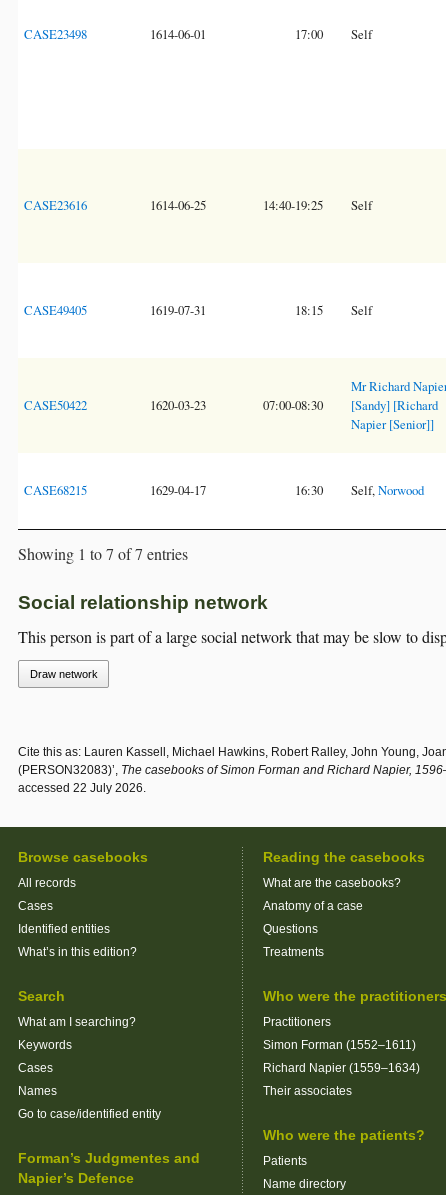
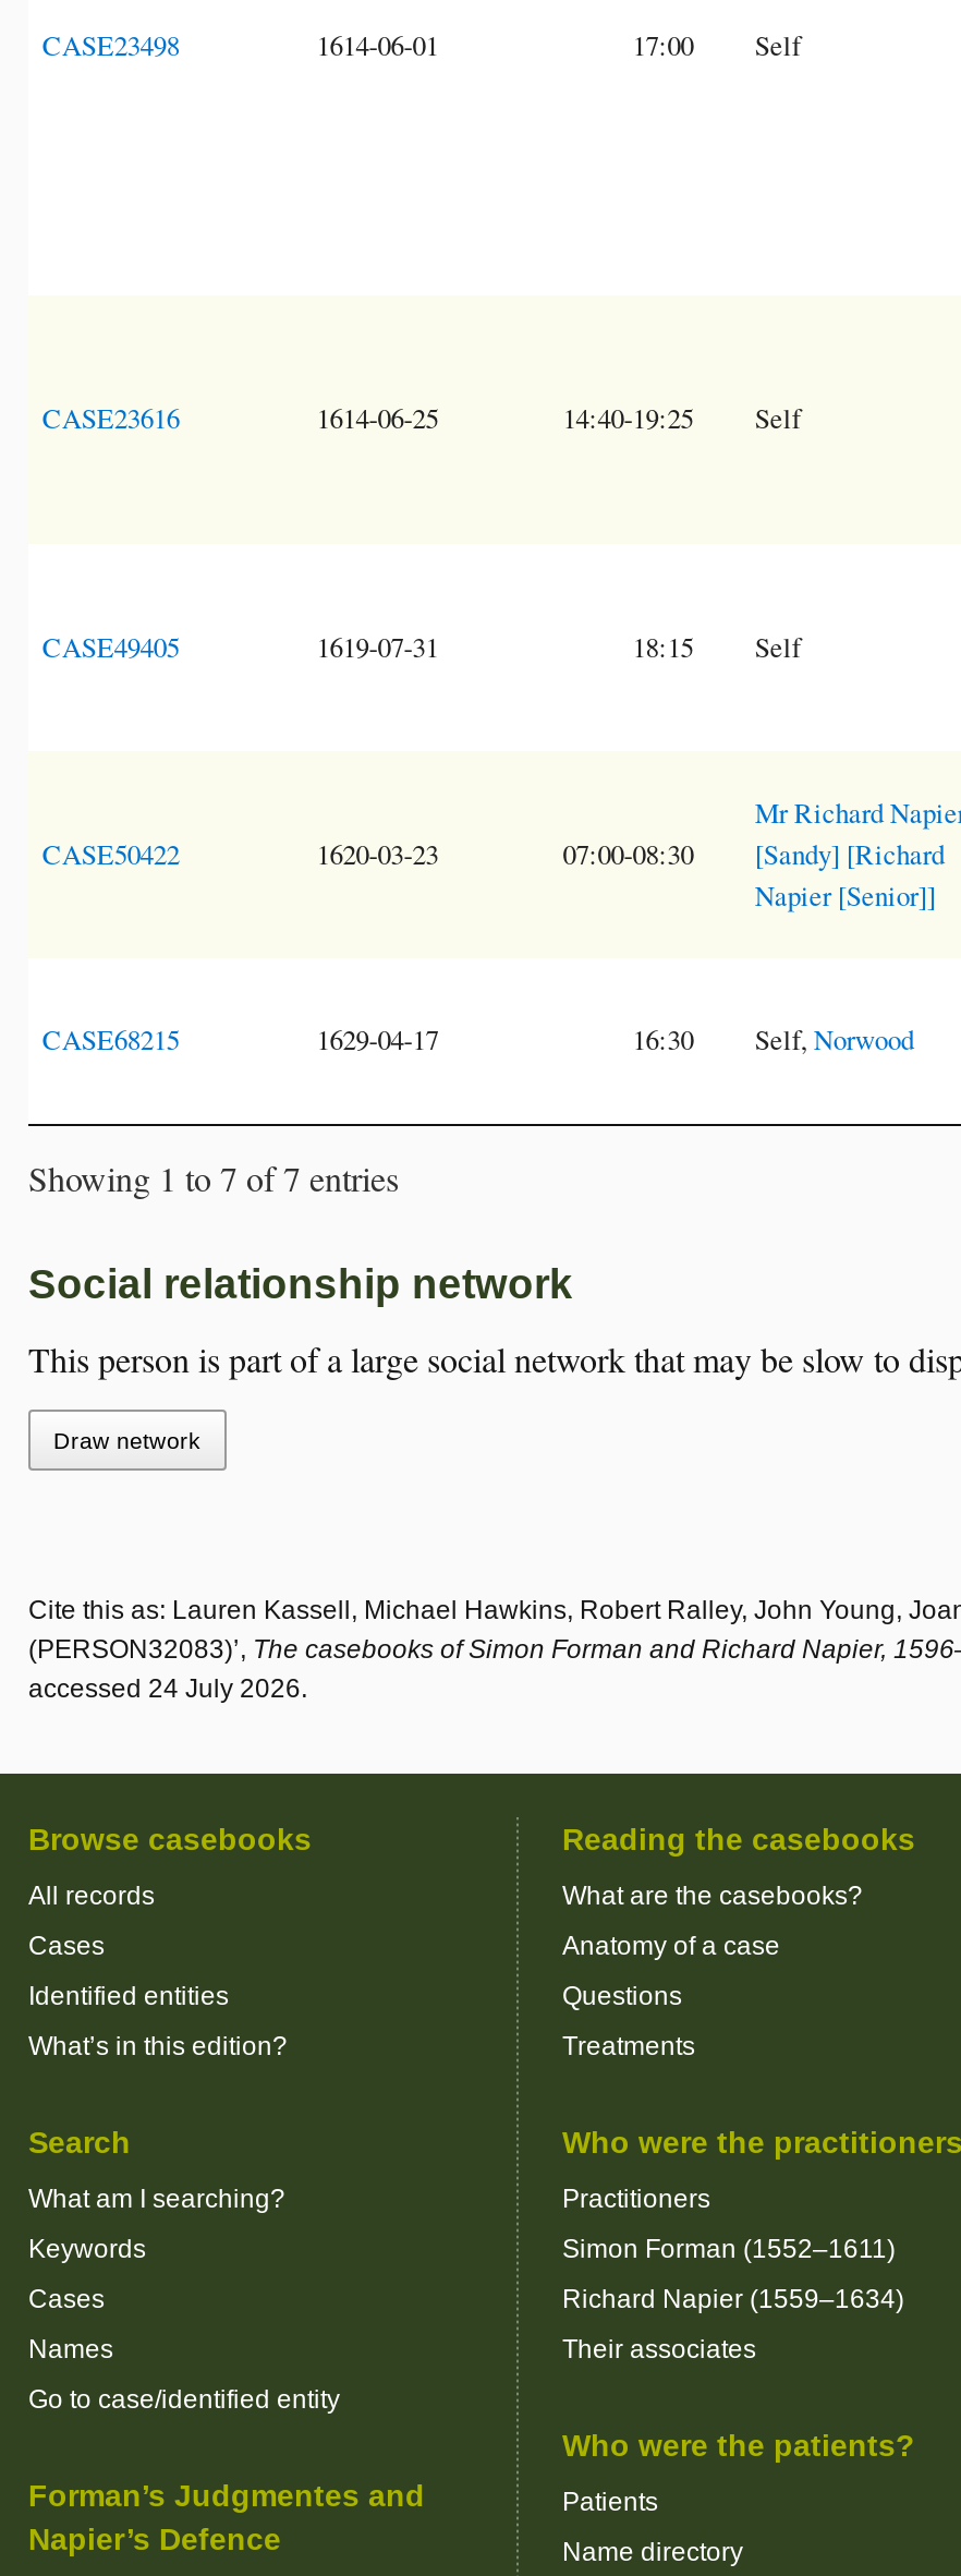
[18,781,146,795] accessed 22 July 2026. -> [28,1673,307,1704] accessed 24 July 2026.

